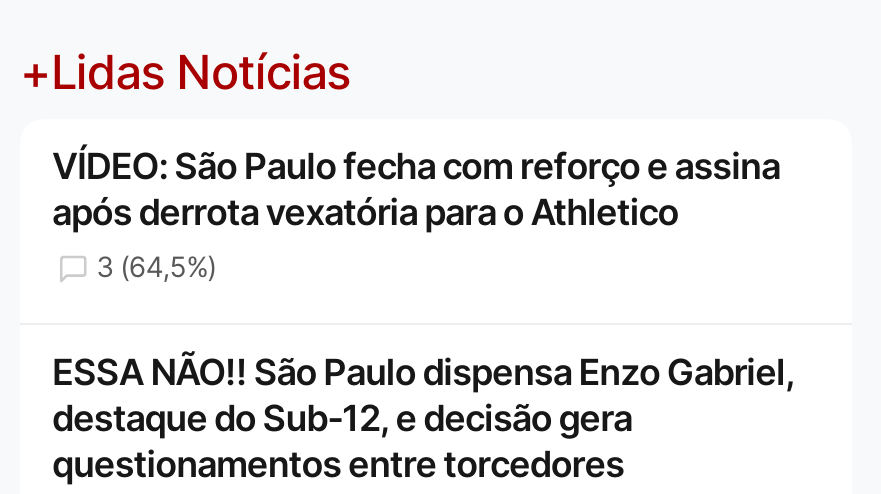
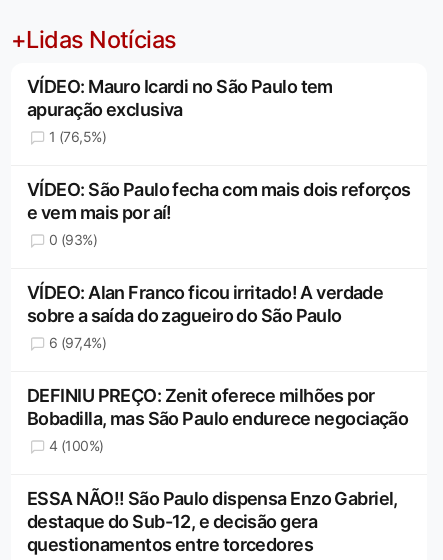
[52,145,780,283] VÍDEO: São Paulo fecha com reforço e assina | após derrota vexatória para o Athletico | 3 (64,5%) -> [27,76,411,454] VÍDEO: Mauro Icardi no São Paulo tem | apuração exclusiva | 1 (76,5%) | VÍDEO: São Paulo fecha com mais dois reforços | e vem mais por aí! | 0 (93%) | VÍDEO: Alan Franco ficou irritado! A verdade | sobre a saída do zagueiro do São Paulo | 6 (97,4%) | DEFINIU PREÇO: Zenit oferece milhões por | Bobadilla, mas São Paulo endurece negociação | 4 (100%)

